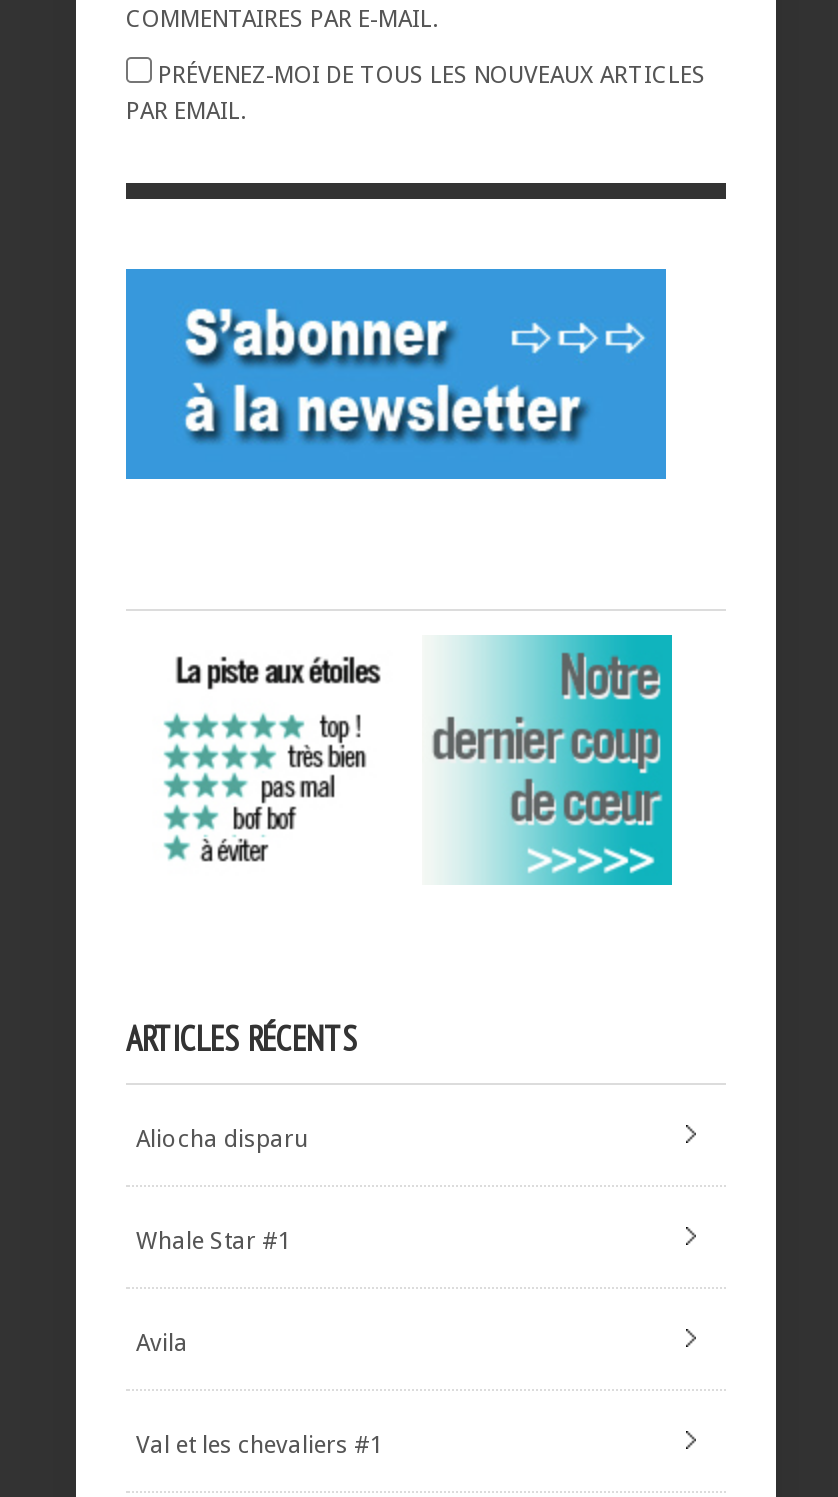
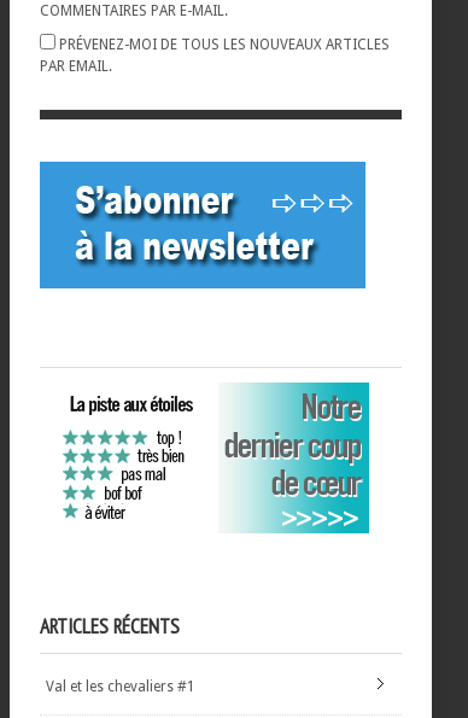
[136,1124,308,1152] Aliocha disparu -> none
[136,1226,292,1254] Whale Star #1 -> none
[136,1328,188,1356] Avila -> none

